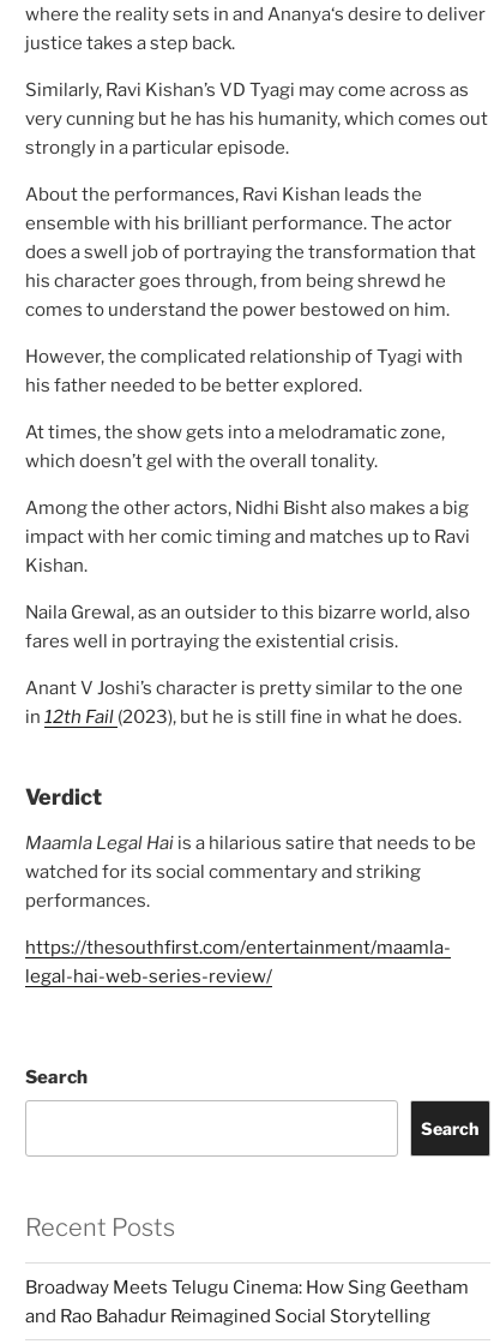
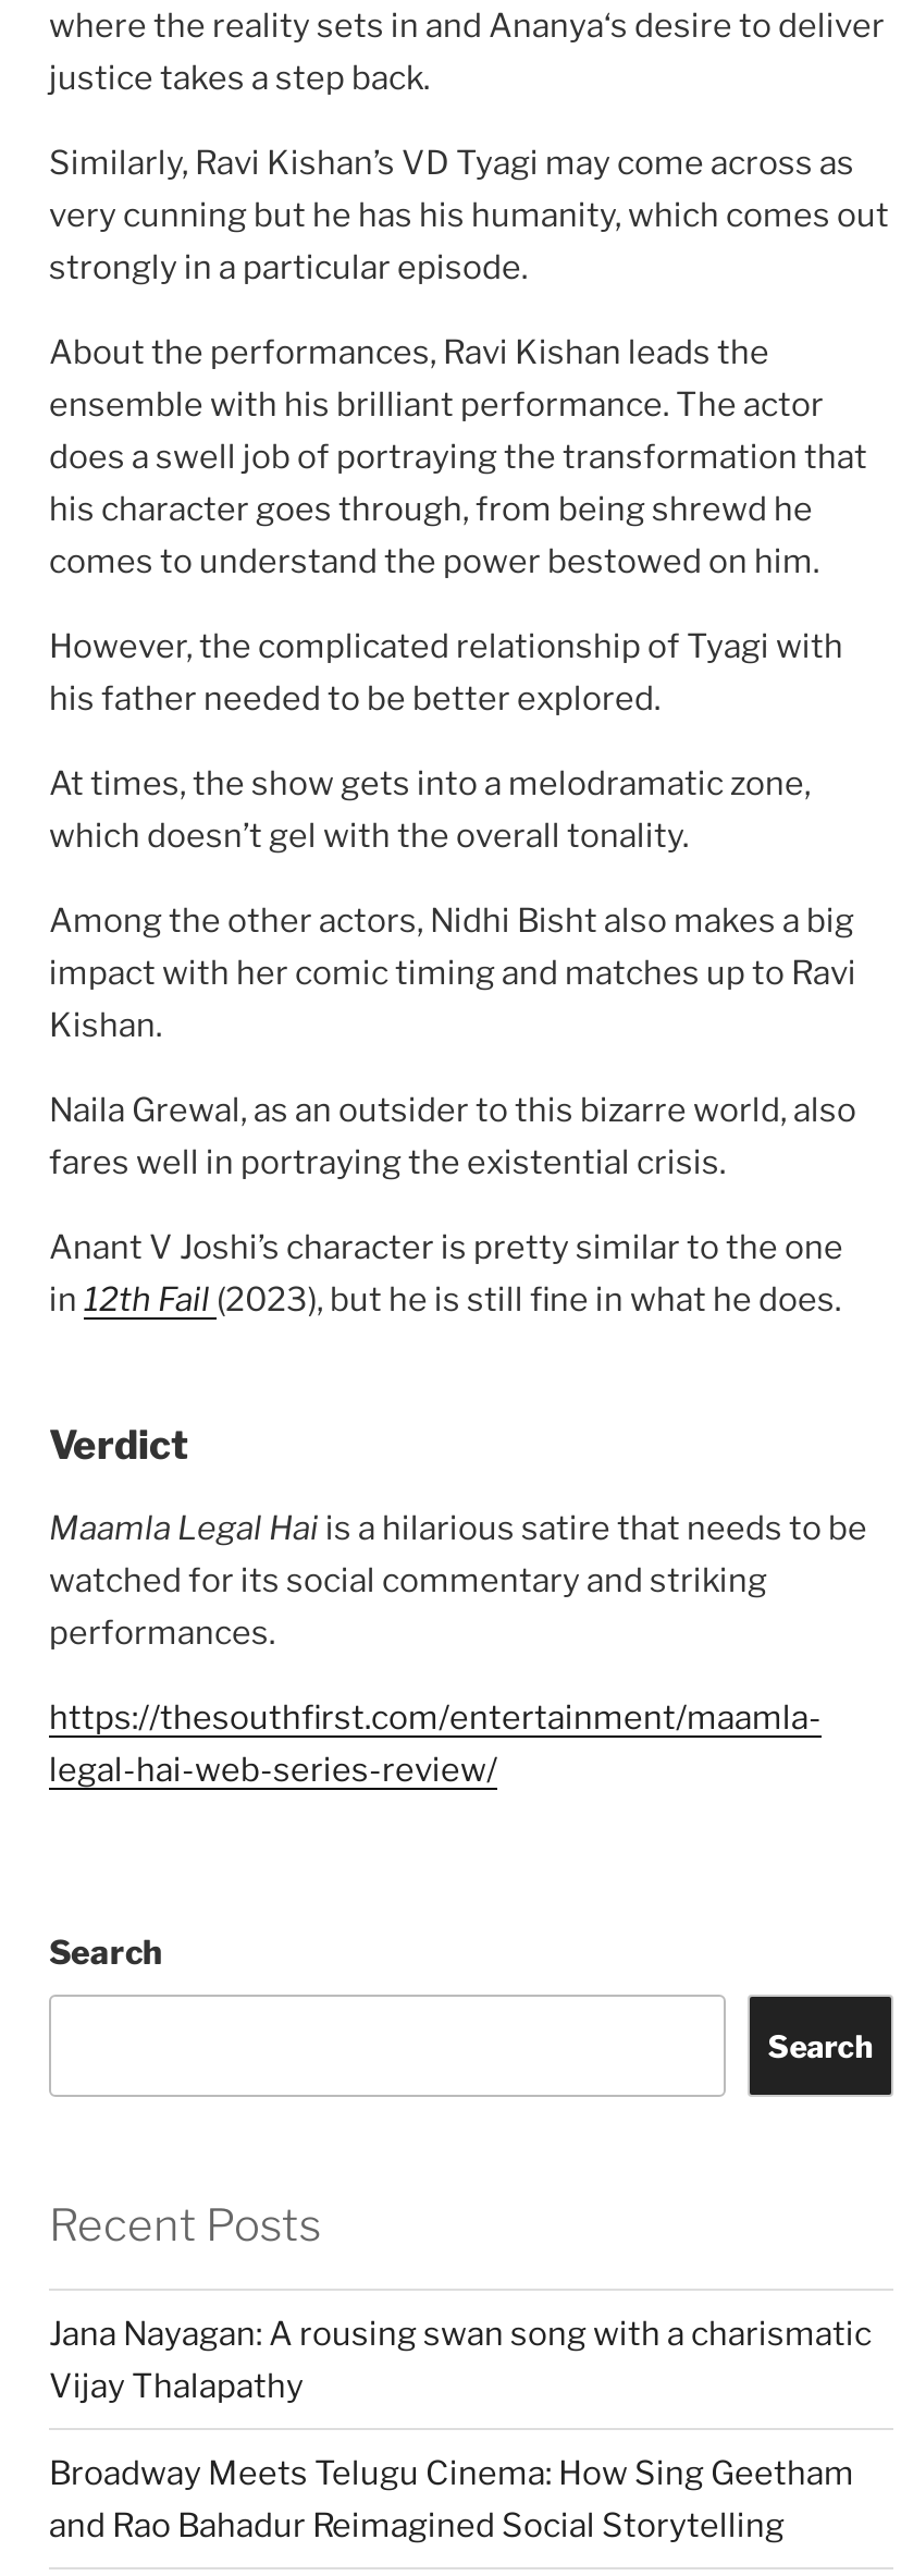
none -> [49,2314,872,2405] Jana Nayagan: A rousing swan song with a charismatic | Vijay Thalapathy

